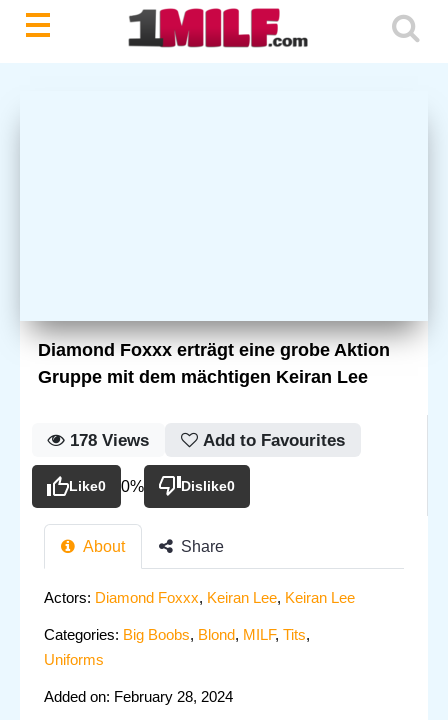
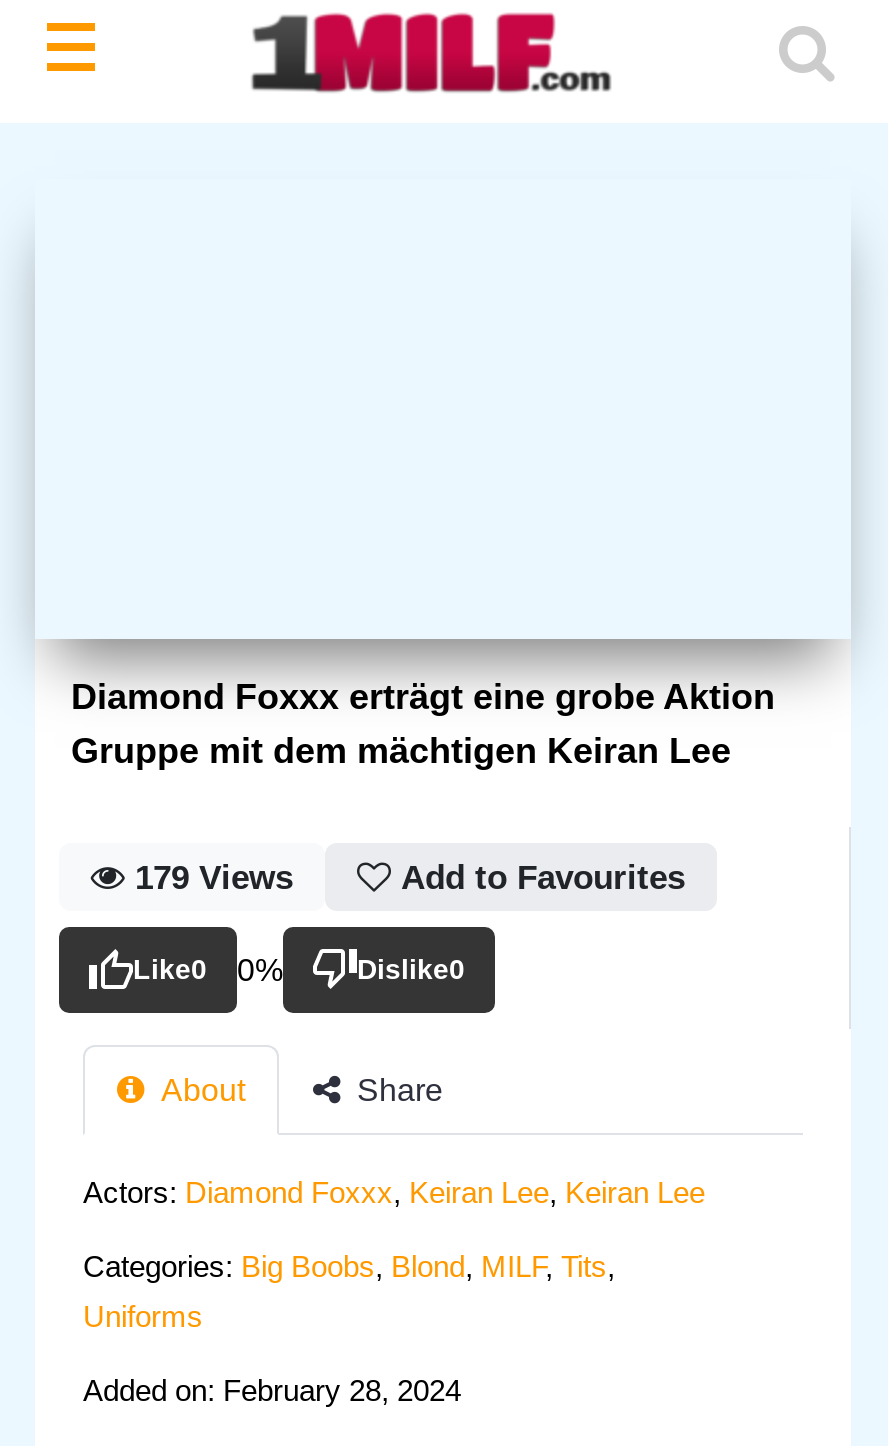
[65,430,149,449] 178 Views -> [125,858,293,896] 179 Views

